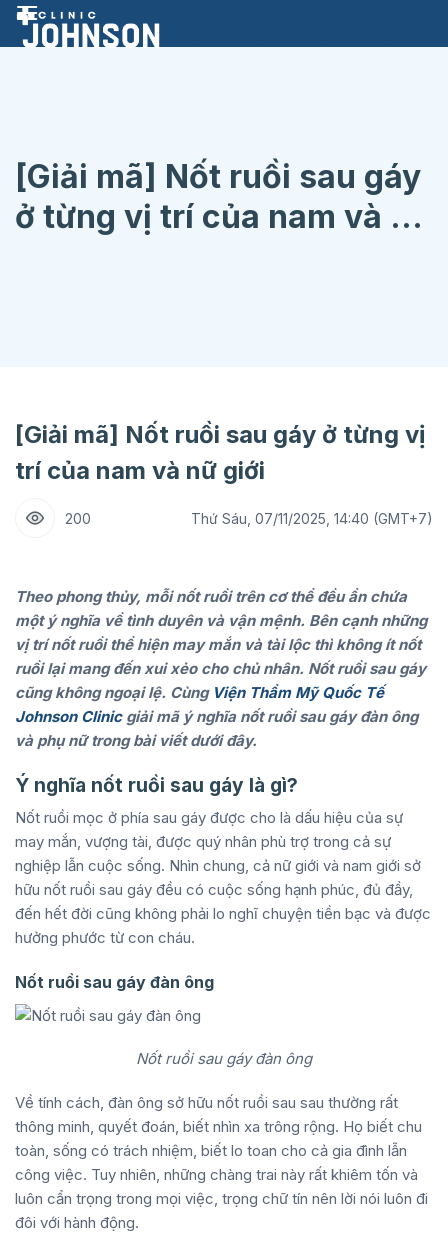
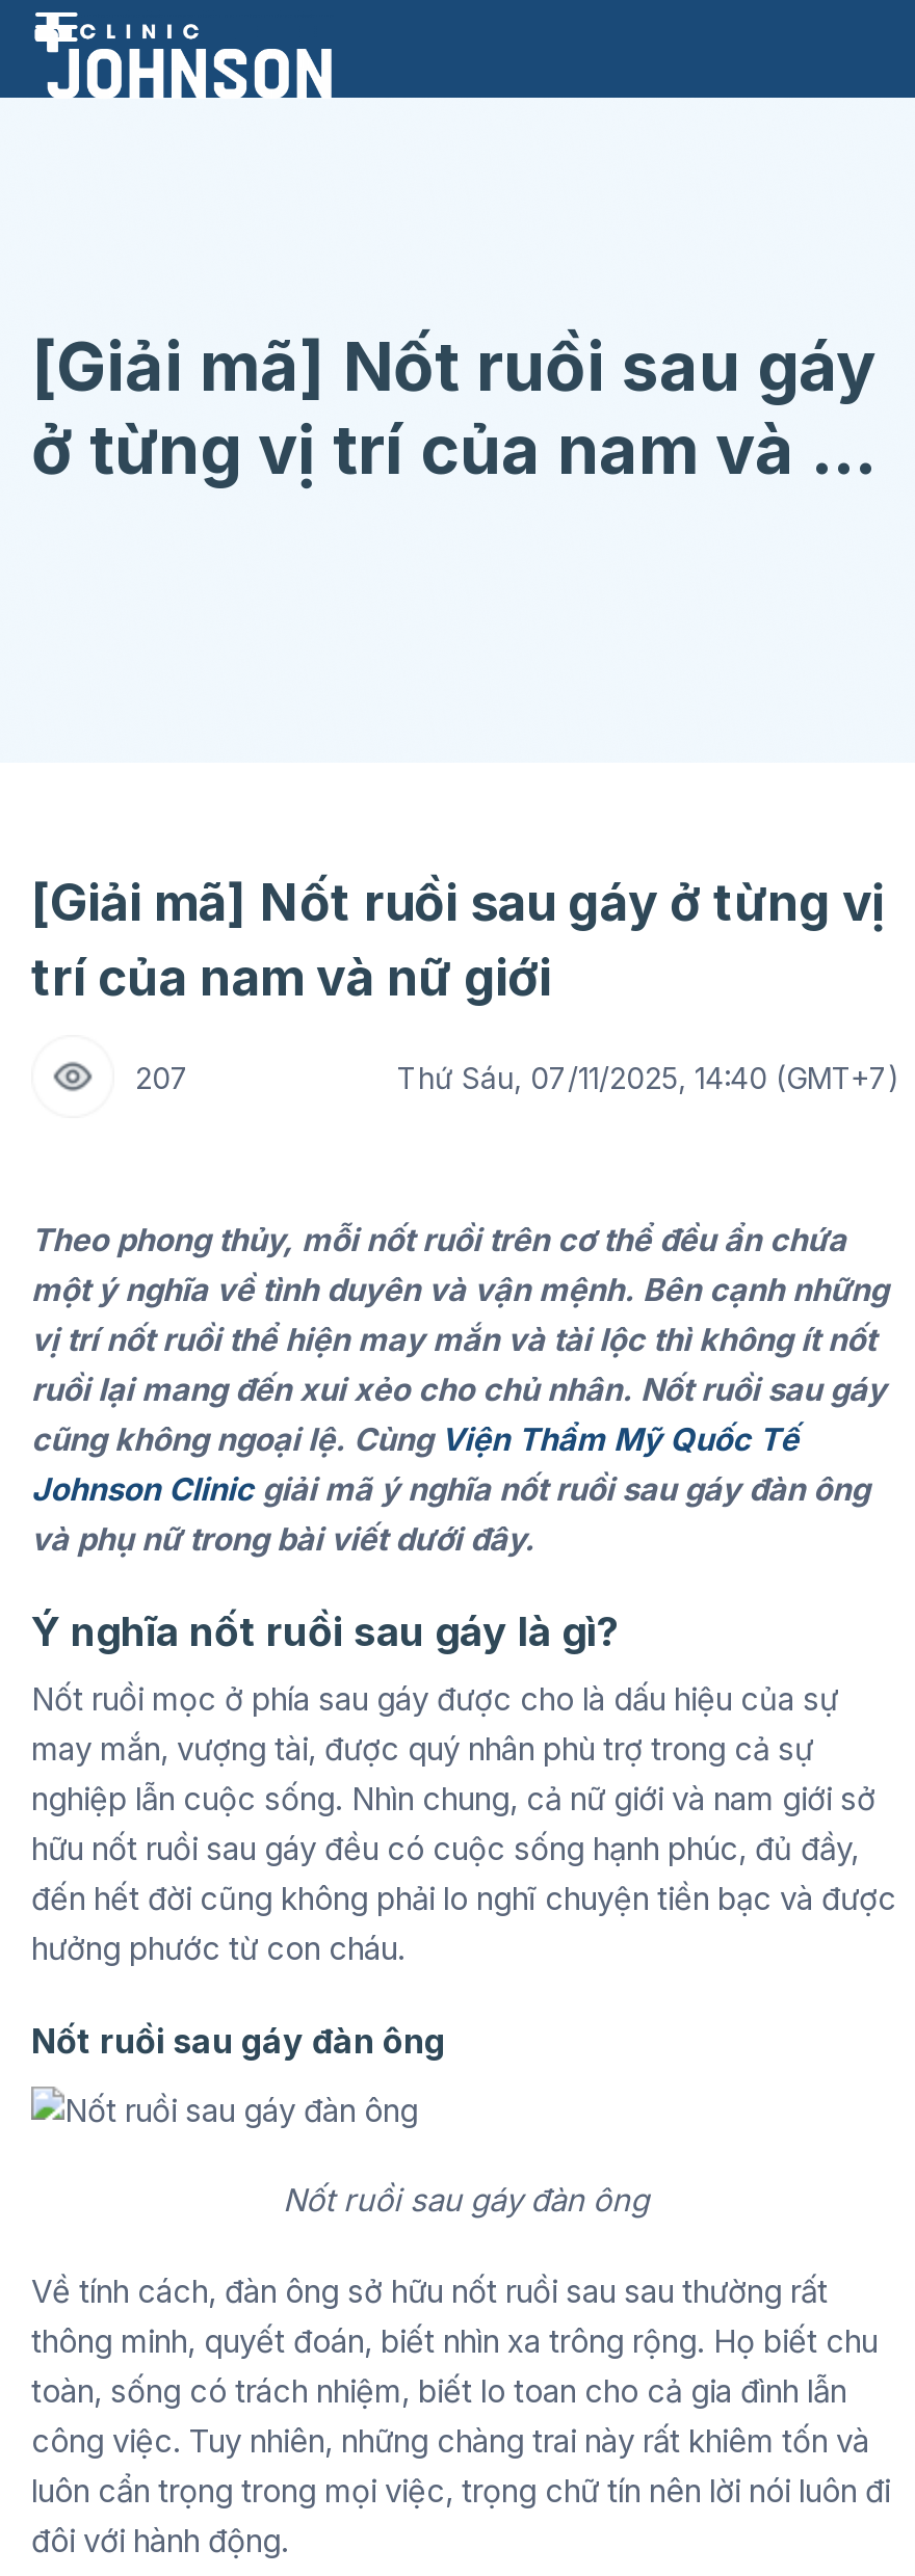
[65,510,91,527] 200 -> [135,1060,189,1095] 207

